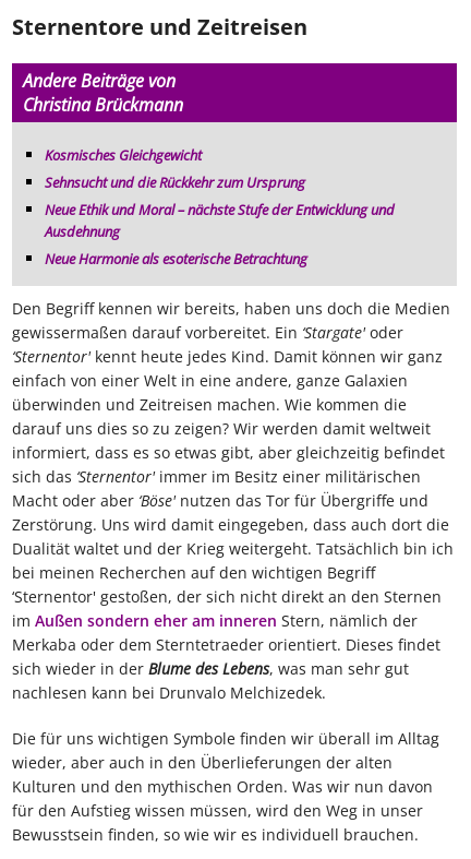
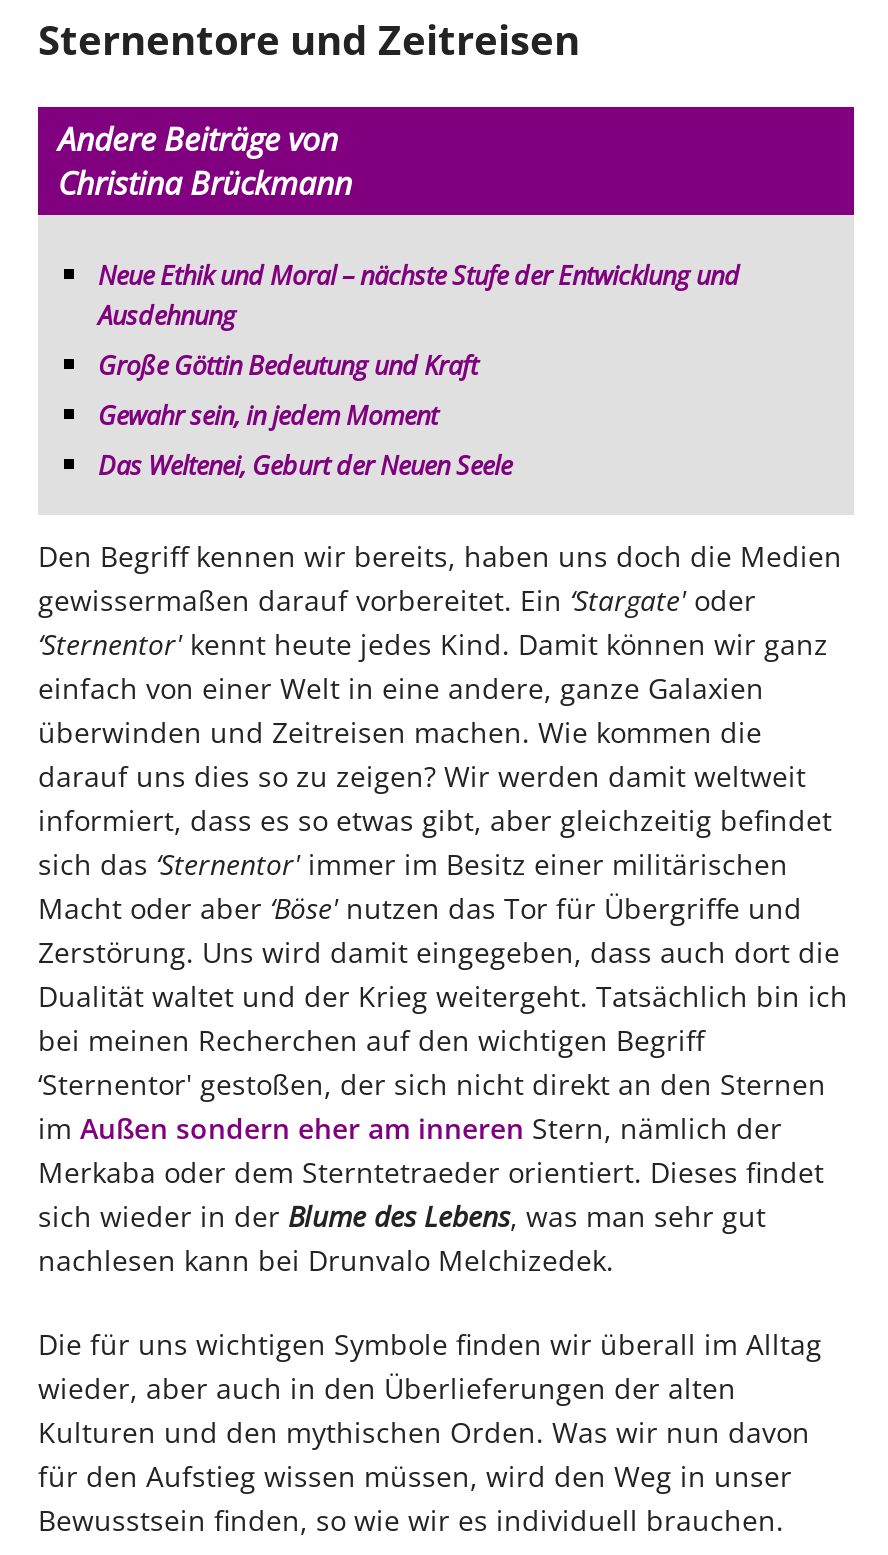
[45,145,305,192] Kosmisches Gleichgewicht | Sehnsucht und die Rückkehr zum Ursprung -> none
moved [45,199,395,241] -> [98,256,740,332]: Neue Ethik und Moral – nächste Stufe der Entwicklung und | Ausdehnung
[45,248,307,268] Neue Harmonie als esoterische Betrachtung -> [98,346,512,482] Große Göttin Bedeutung und Kraft | Gewahr sein, in jedem Moment | Das Weltenei, Geburt der Neuen Seele

